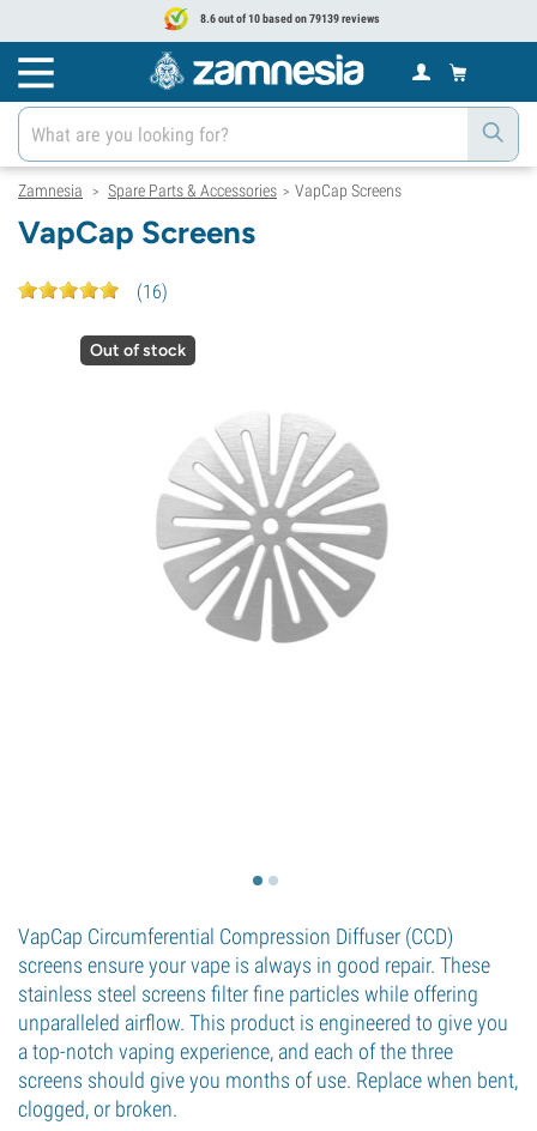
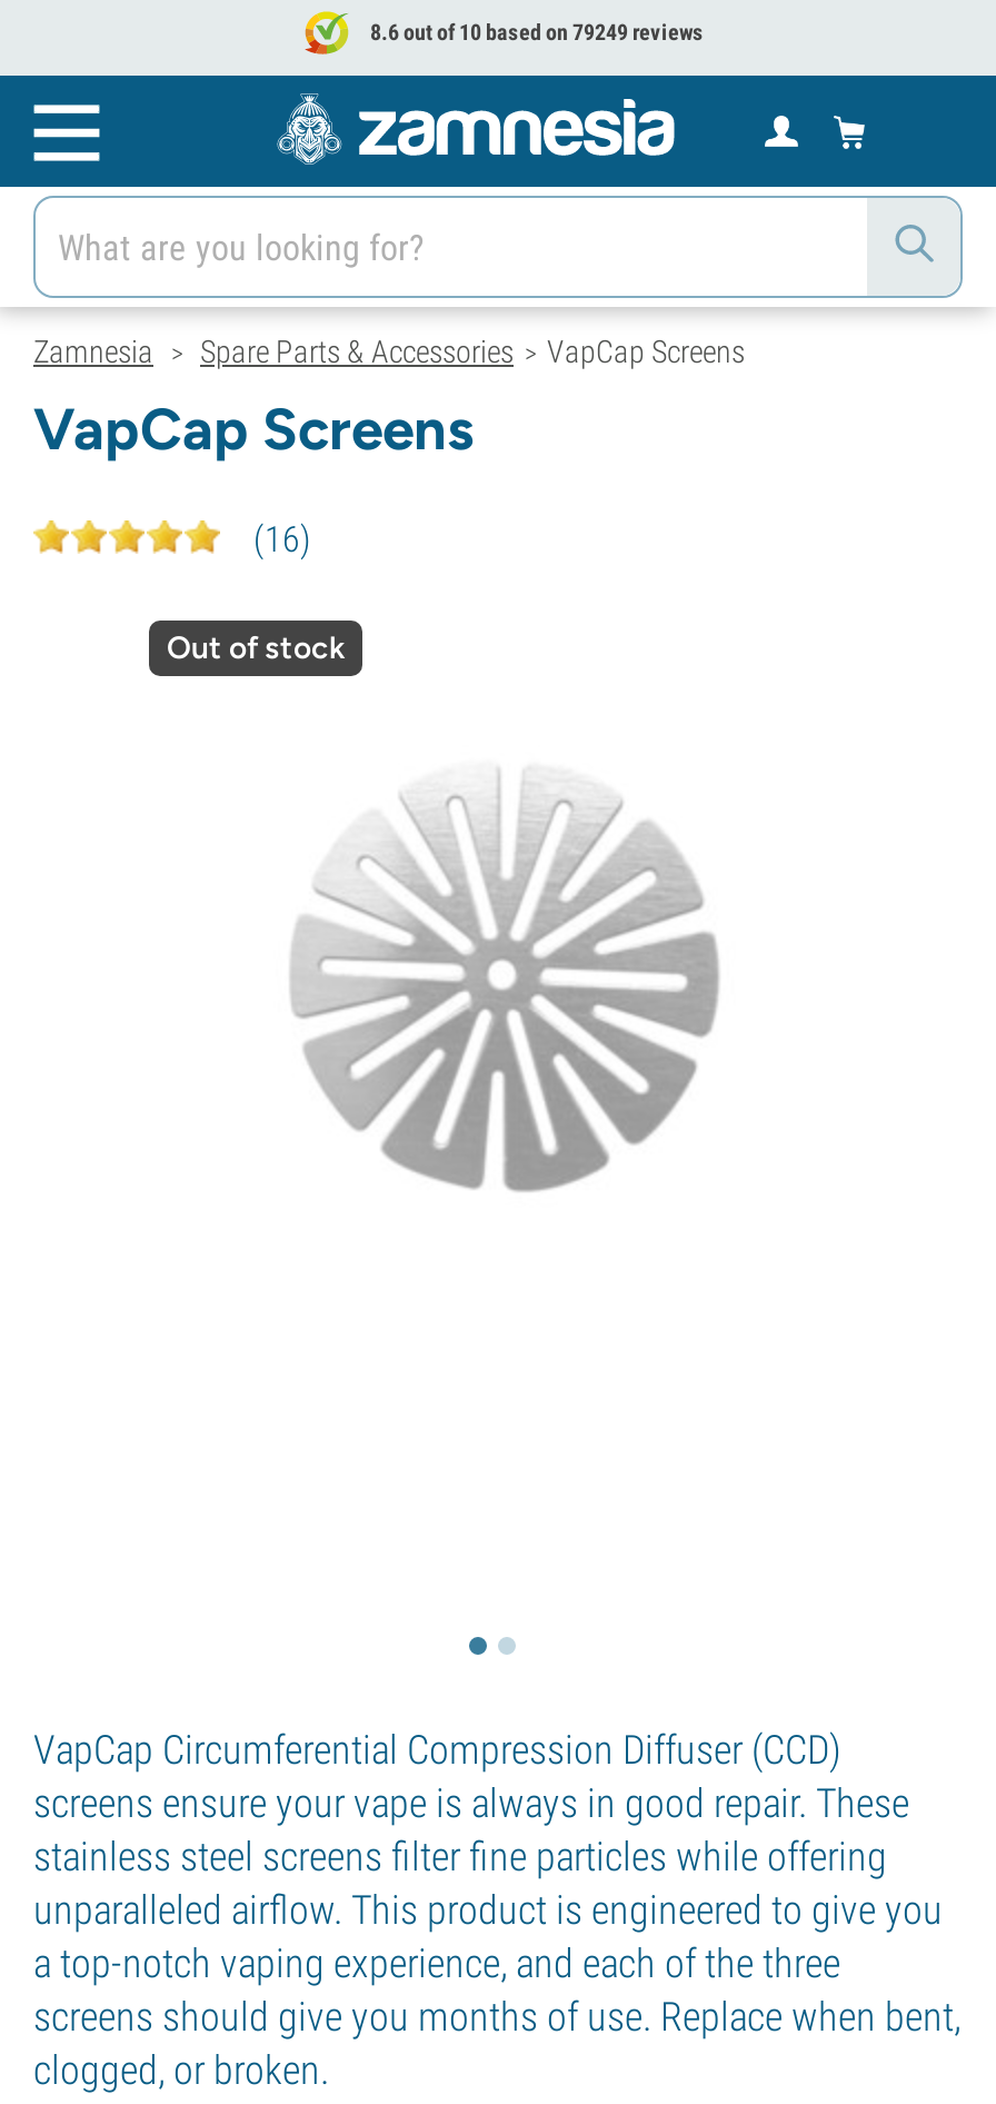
[197,12,379,25] 8.6 out of 10 based on 79139 reviews -> [366,20,704,44] 8.6 out of 10 based on 79249 reviews

